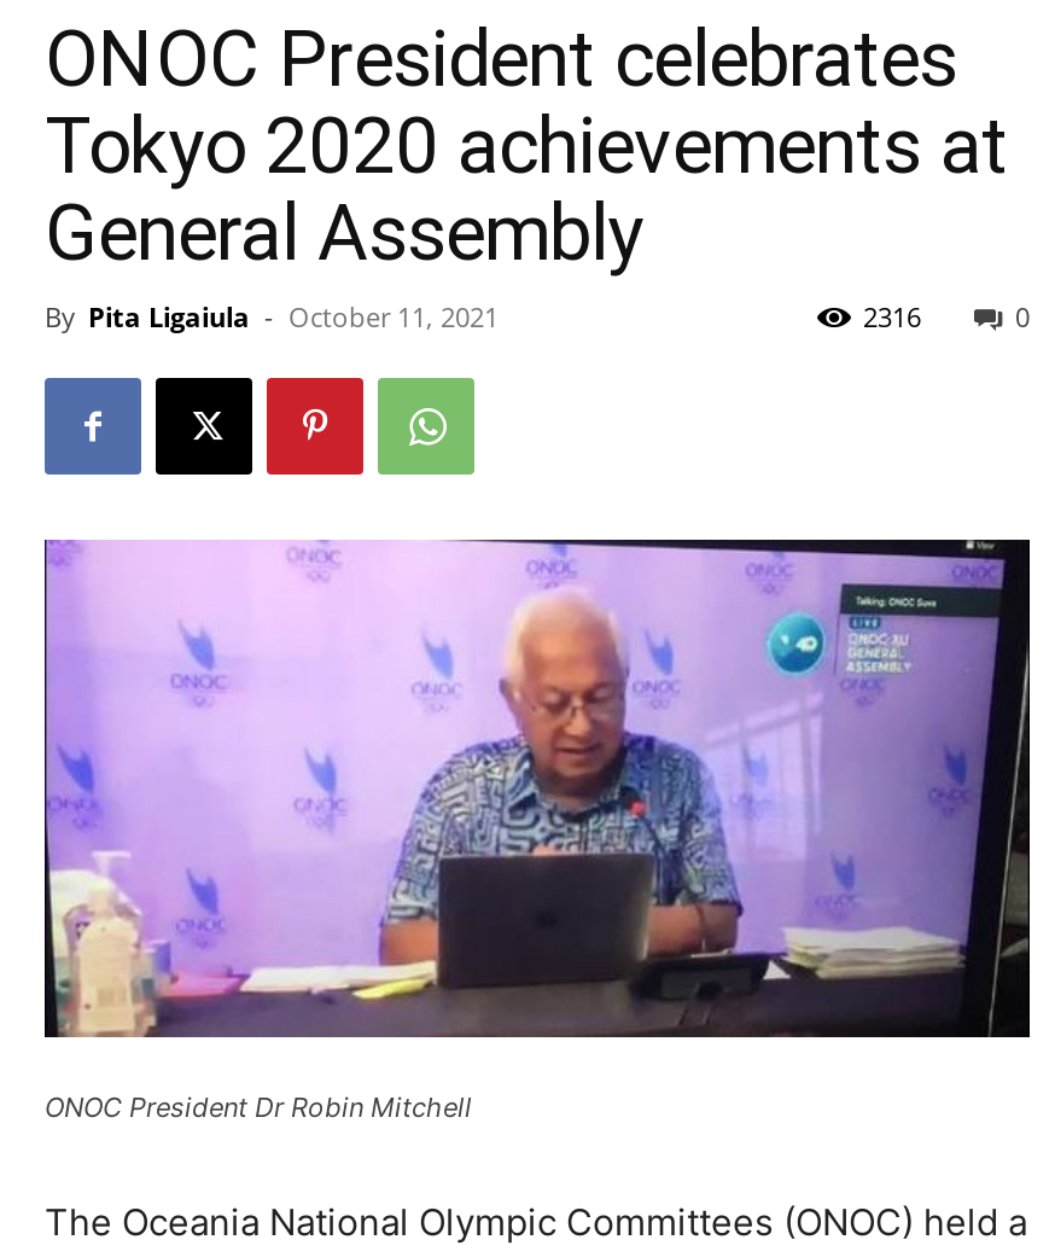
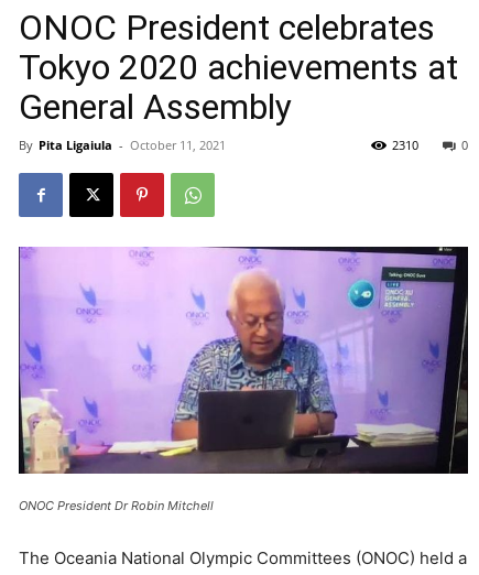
[863,298,921,334] 2316 -> [392,137,418,153] 2310

